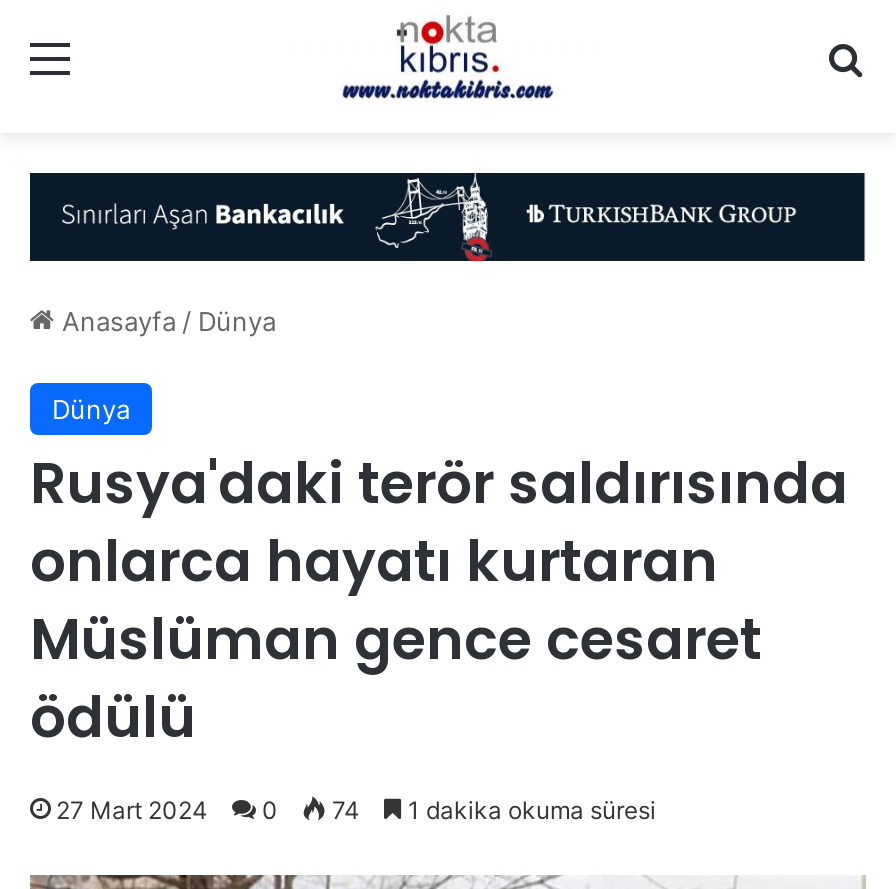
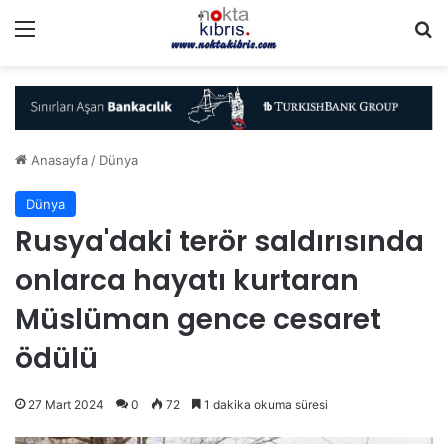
[56,795,656,825] 27 Mart 2024 0 74 1 dakika okuma süresi -> [28,397,328,412] 27 Mart 2024 0 72 1 dakika okuma süresi

